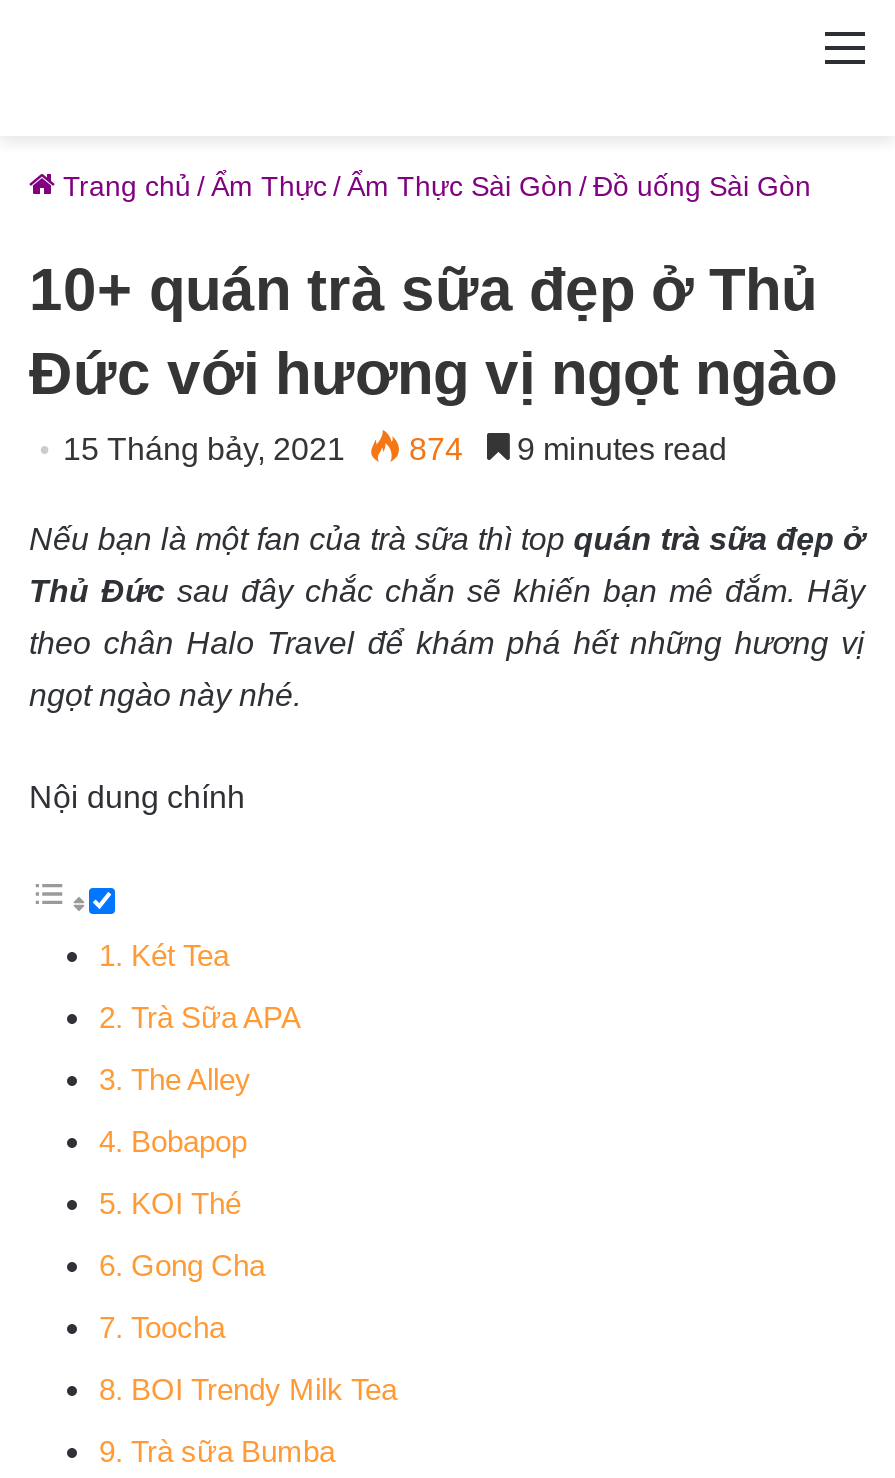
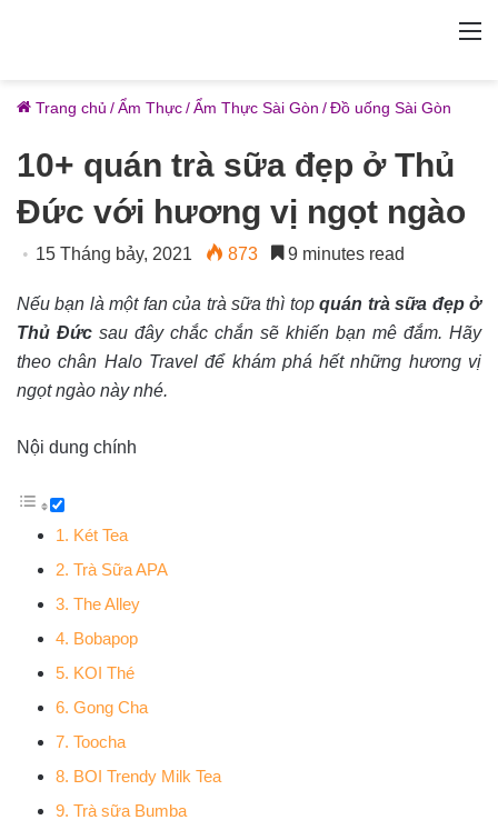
[63,432,727,466] 15 Tháng bảy, 2021 874 9 minutes read -> [36,244,405,263] 15 Tháng bảy, 2021 873 9 minutes read

